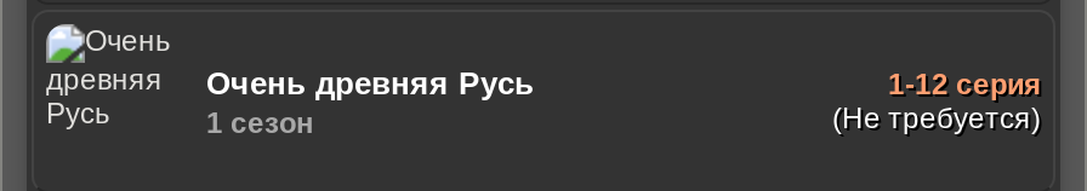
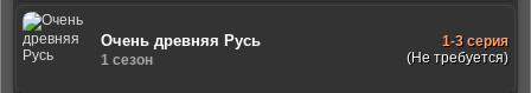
[888,68,1041,102] 1-12 серия -> [442,33,508,50] 1-3 серия

